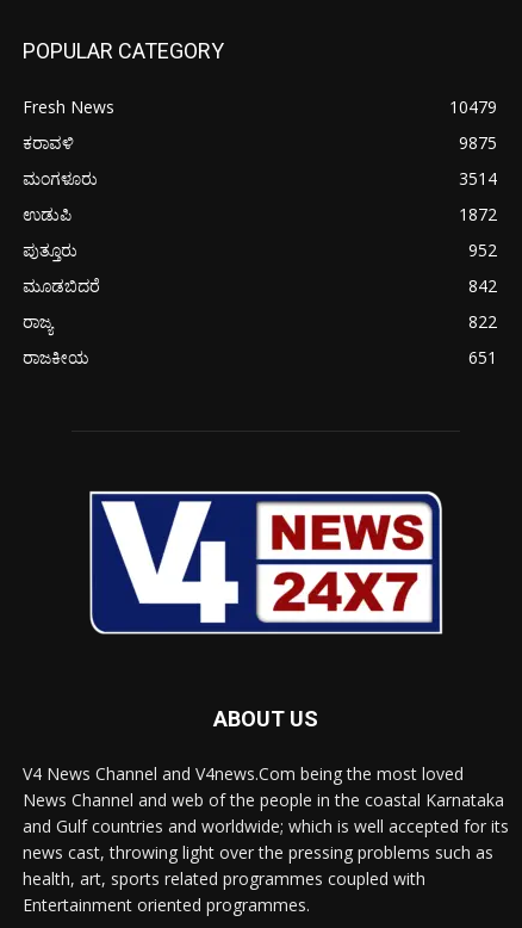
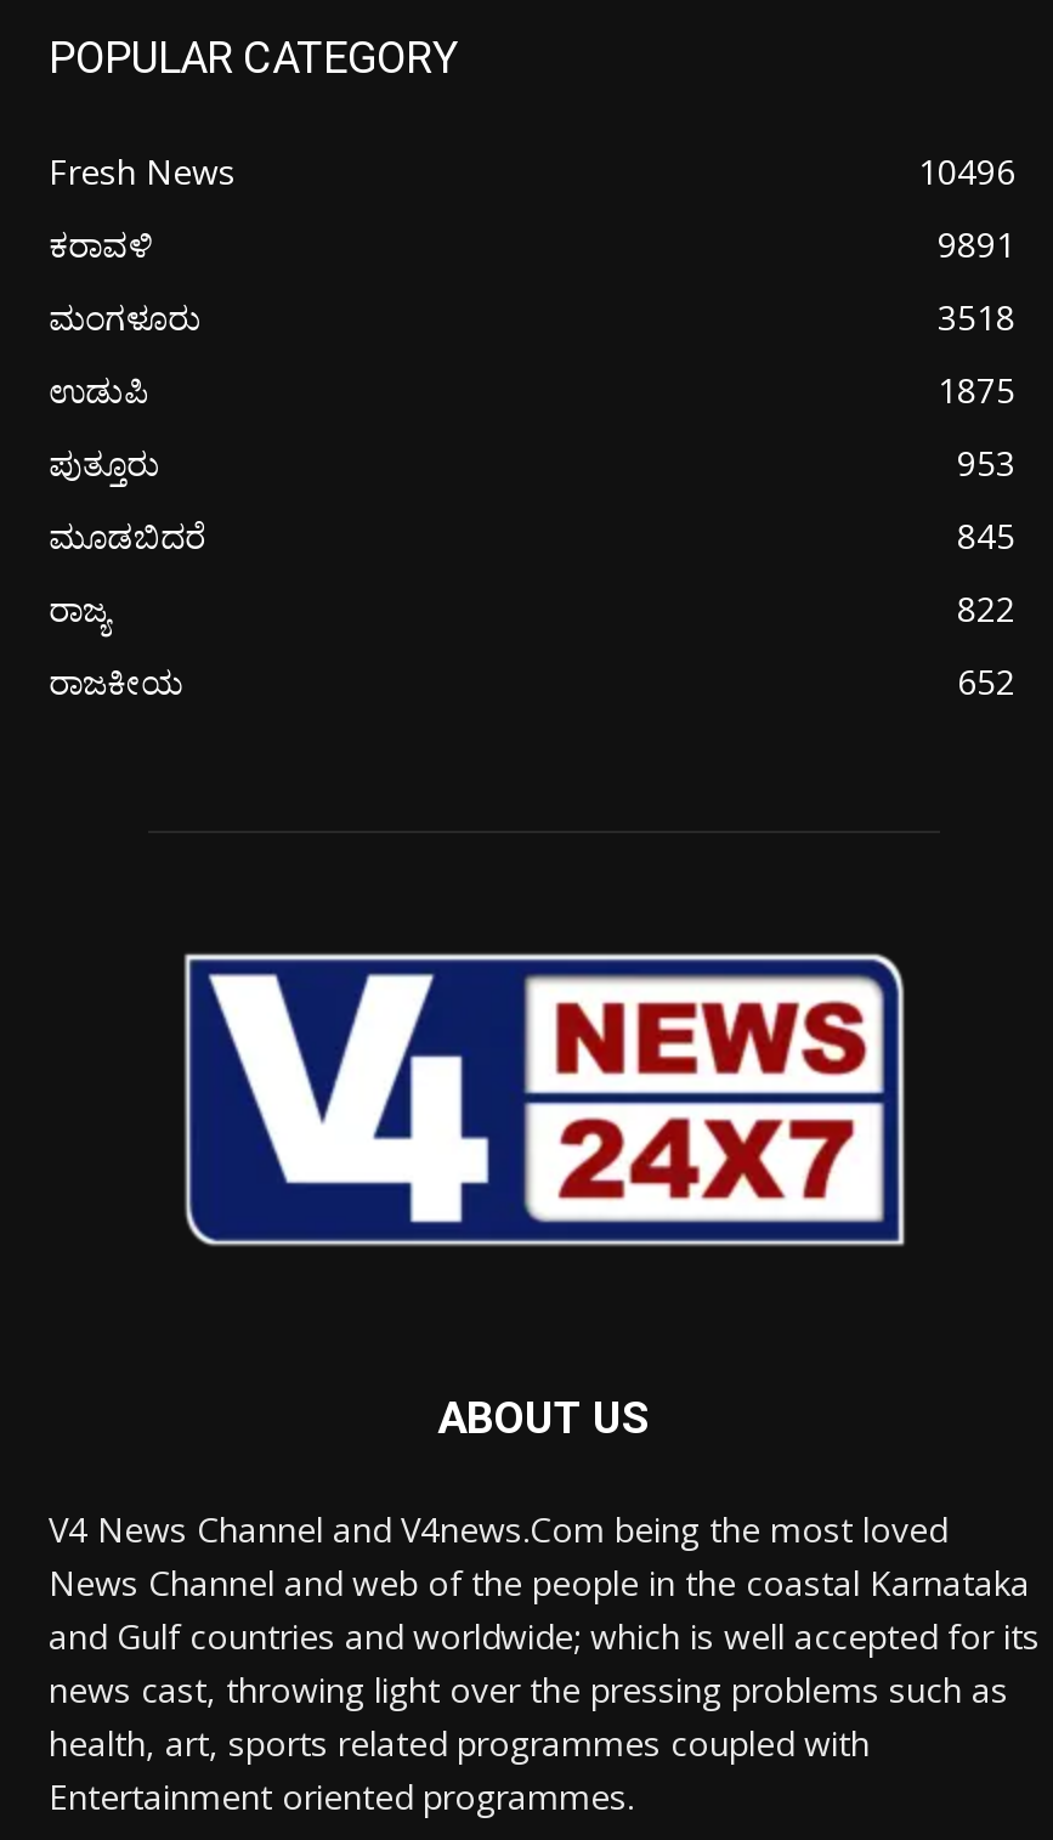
[449,95,497,118] 10479 -> [918,147,1015,193] 10496
[459,131,497,153] 9875 -> [938,220,1015,266] 9891
[459,167,497,189] 3514 -> [938,293,1015,339] 3518
[459,202,497,225] 1872 -> [938,366,1015,412] 1875
[468,238,497,261] 952 -> [957,439,1015,485] 953
[468,274,497,297] 842 -> [957,512,1015,558] 845
[468,345,497,368] 651 -> [957,657,1015,703] 652

